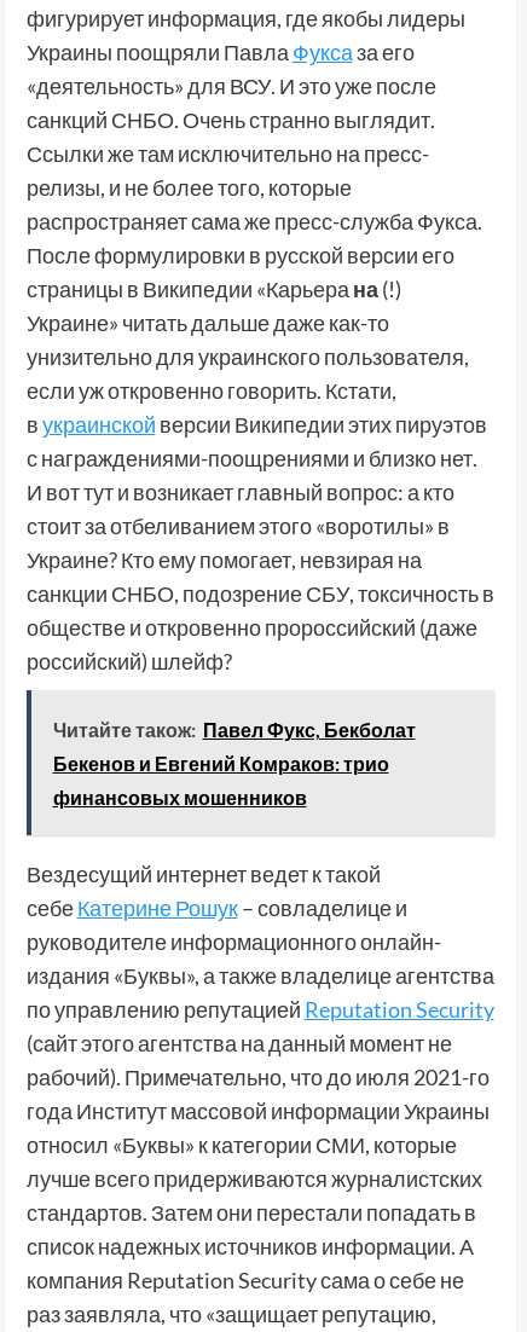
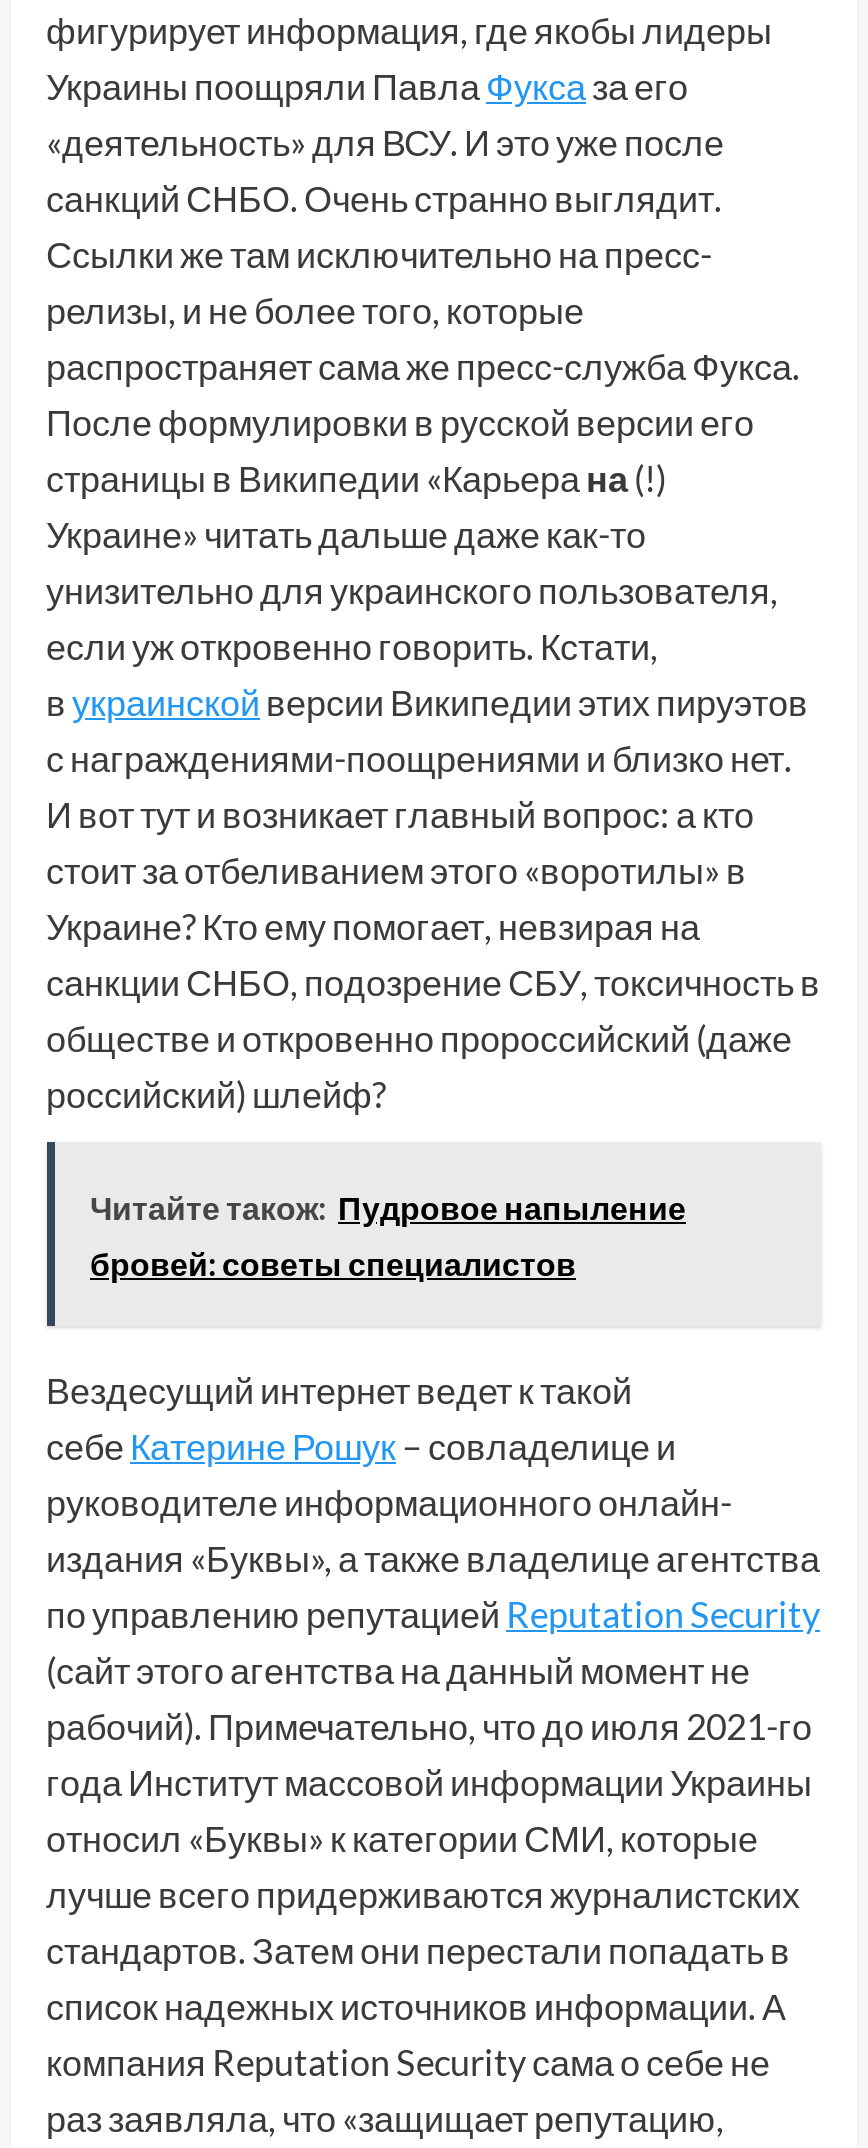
[53,718,415,809] Читайте також: Павел Фукс, Бекболат | Бекенов и Евгений Комраков: трио | финансовых мошенников -> [90,1189,686,1283] Читайте також: Пудровое напыление | бровей: советы специалистов

